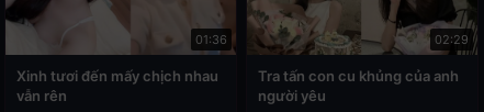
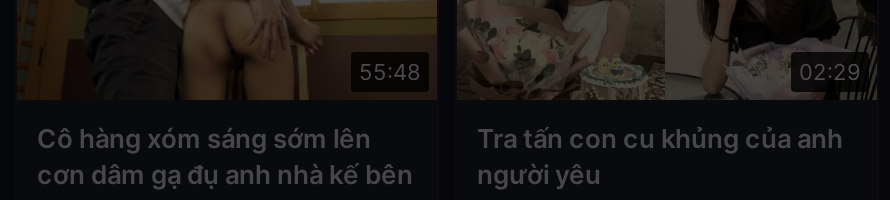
[195,32,227,48] 01:36 -> [359,59,421,87] 55:48
[16,67,218,105] Xinh tươi đến mấy chịch nhau | vẫn rên -> [37,123,413,191] Cô hàng xóm sáng sớm lên | cơn dâm gạ đụ anh nhà kế bên

